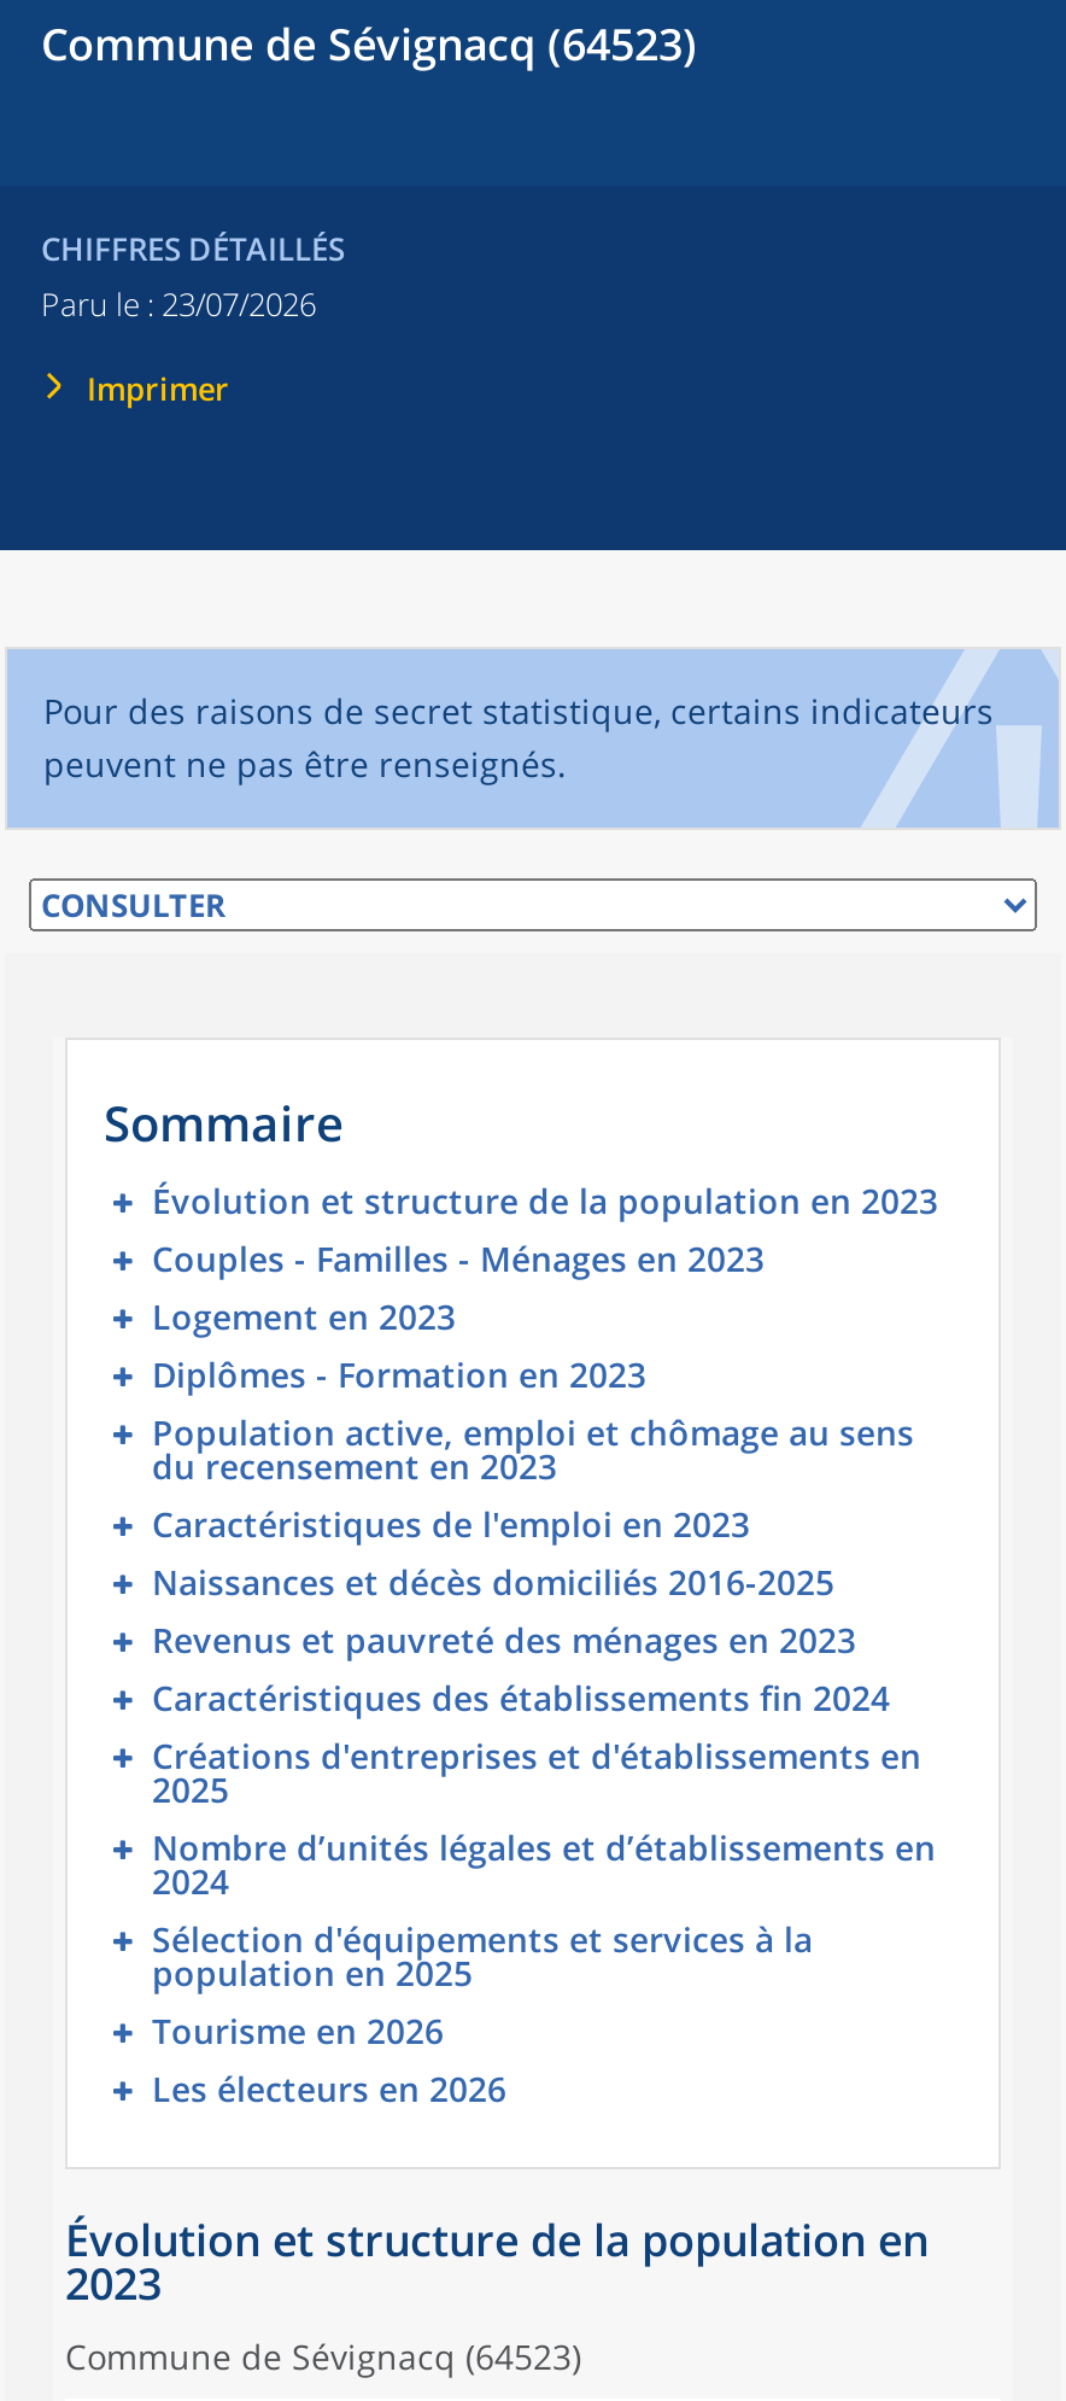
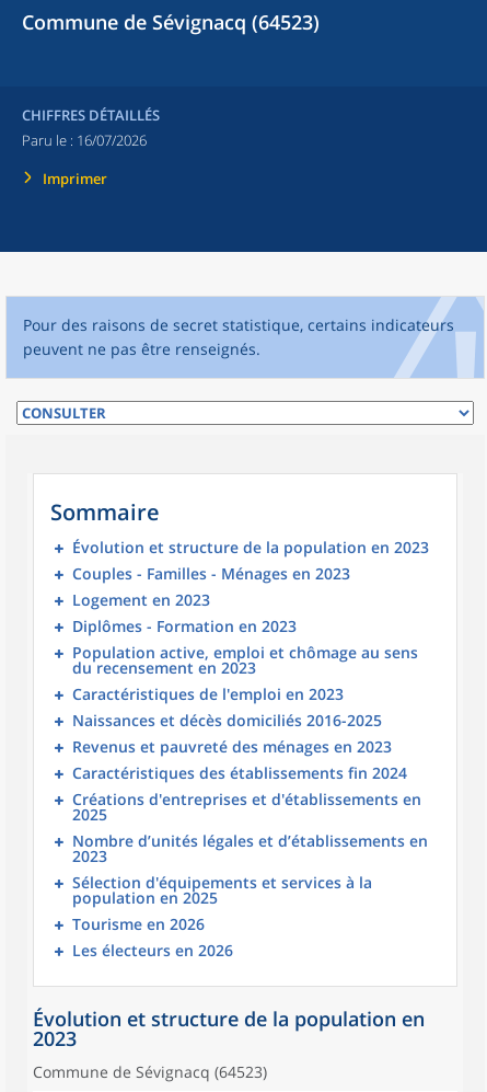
[41,282,316,326] Paru le : 23/07/2026 -> [22,130,147,150] Paru le : 16/07/2026
[152,1858,229,1904] 2024 -> [72,846,107,866] 2023

